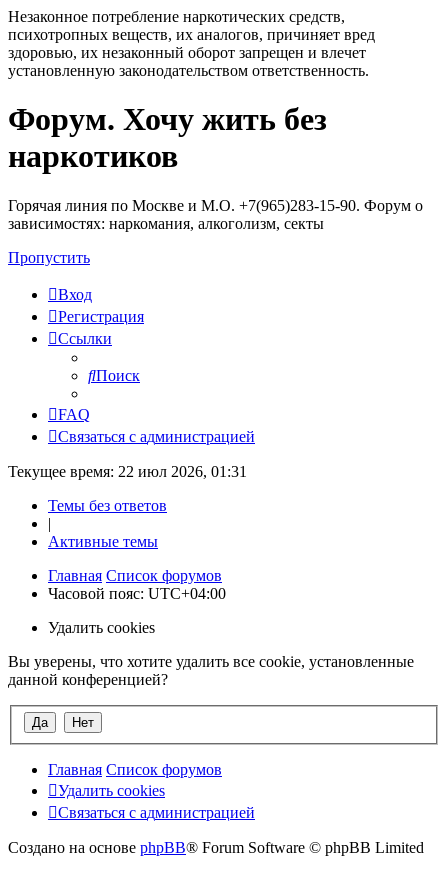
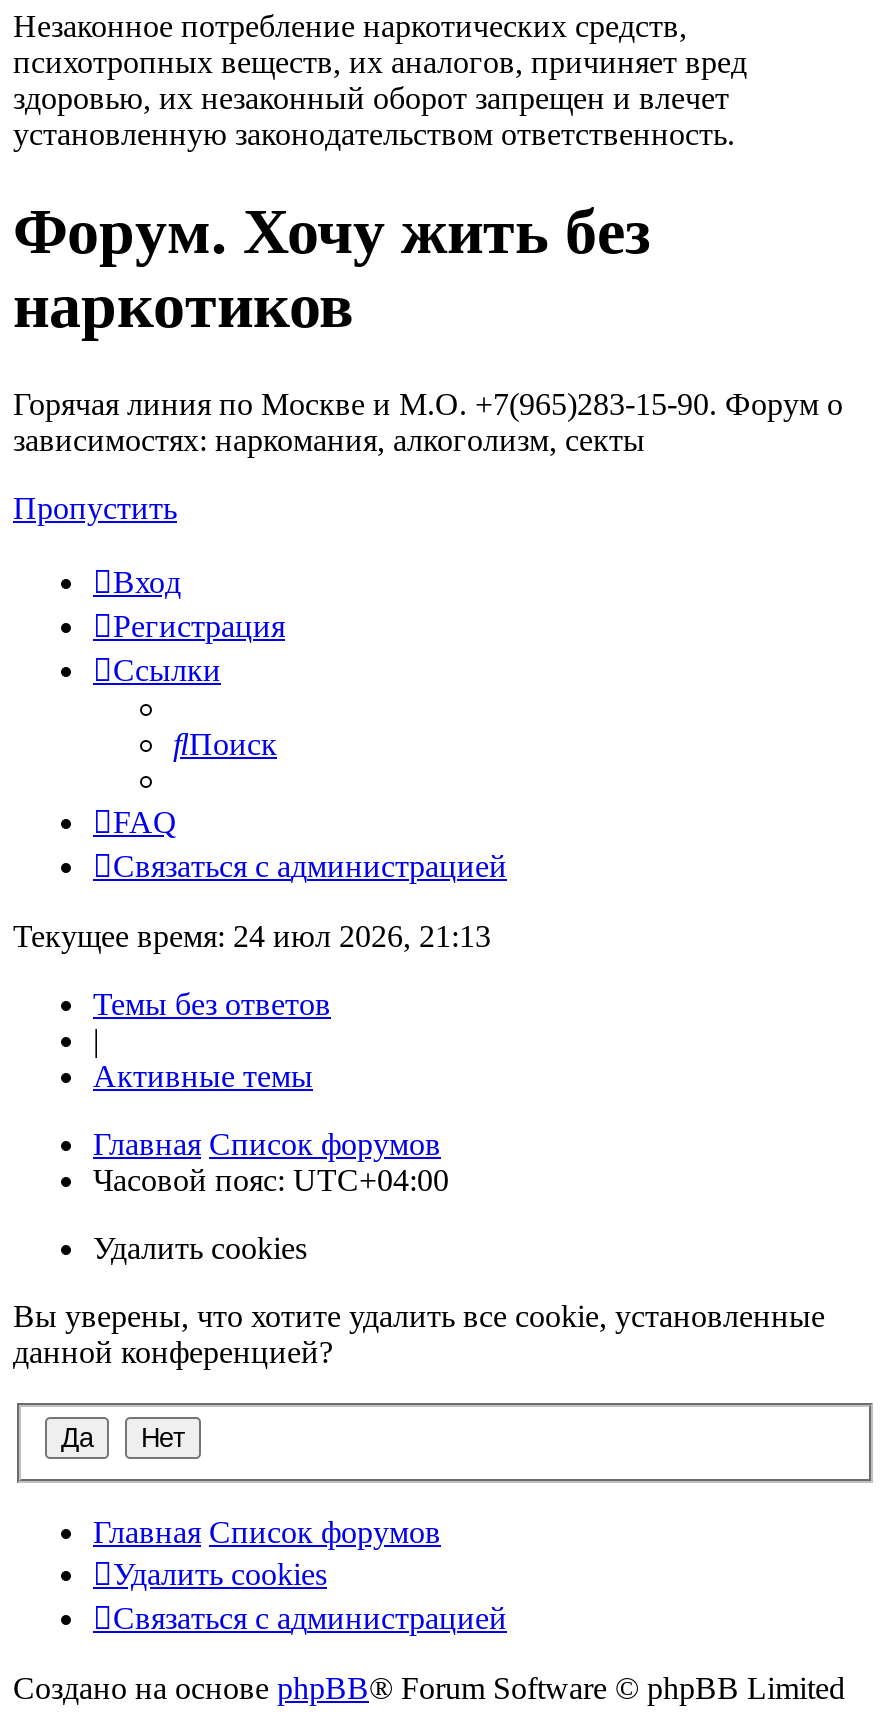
[8,463,247,480] Текущее время: 22 июл 2026, 01:31 -> [13,919,491,953] Текущее время: 24 июл 2026, 21:13

